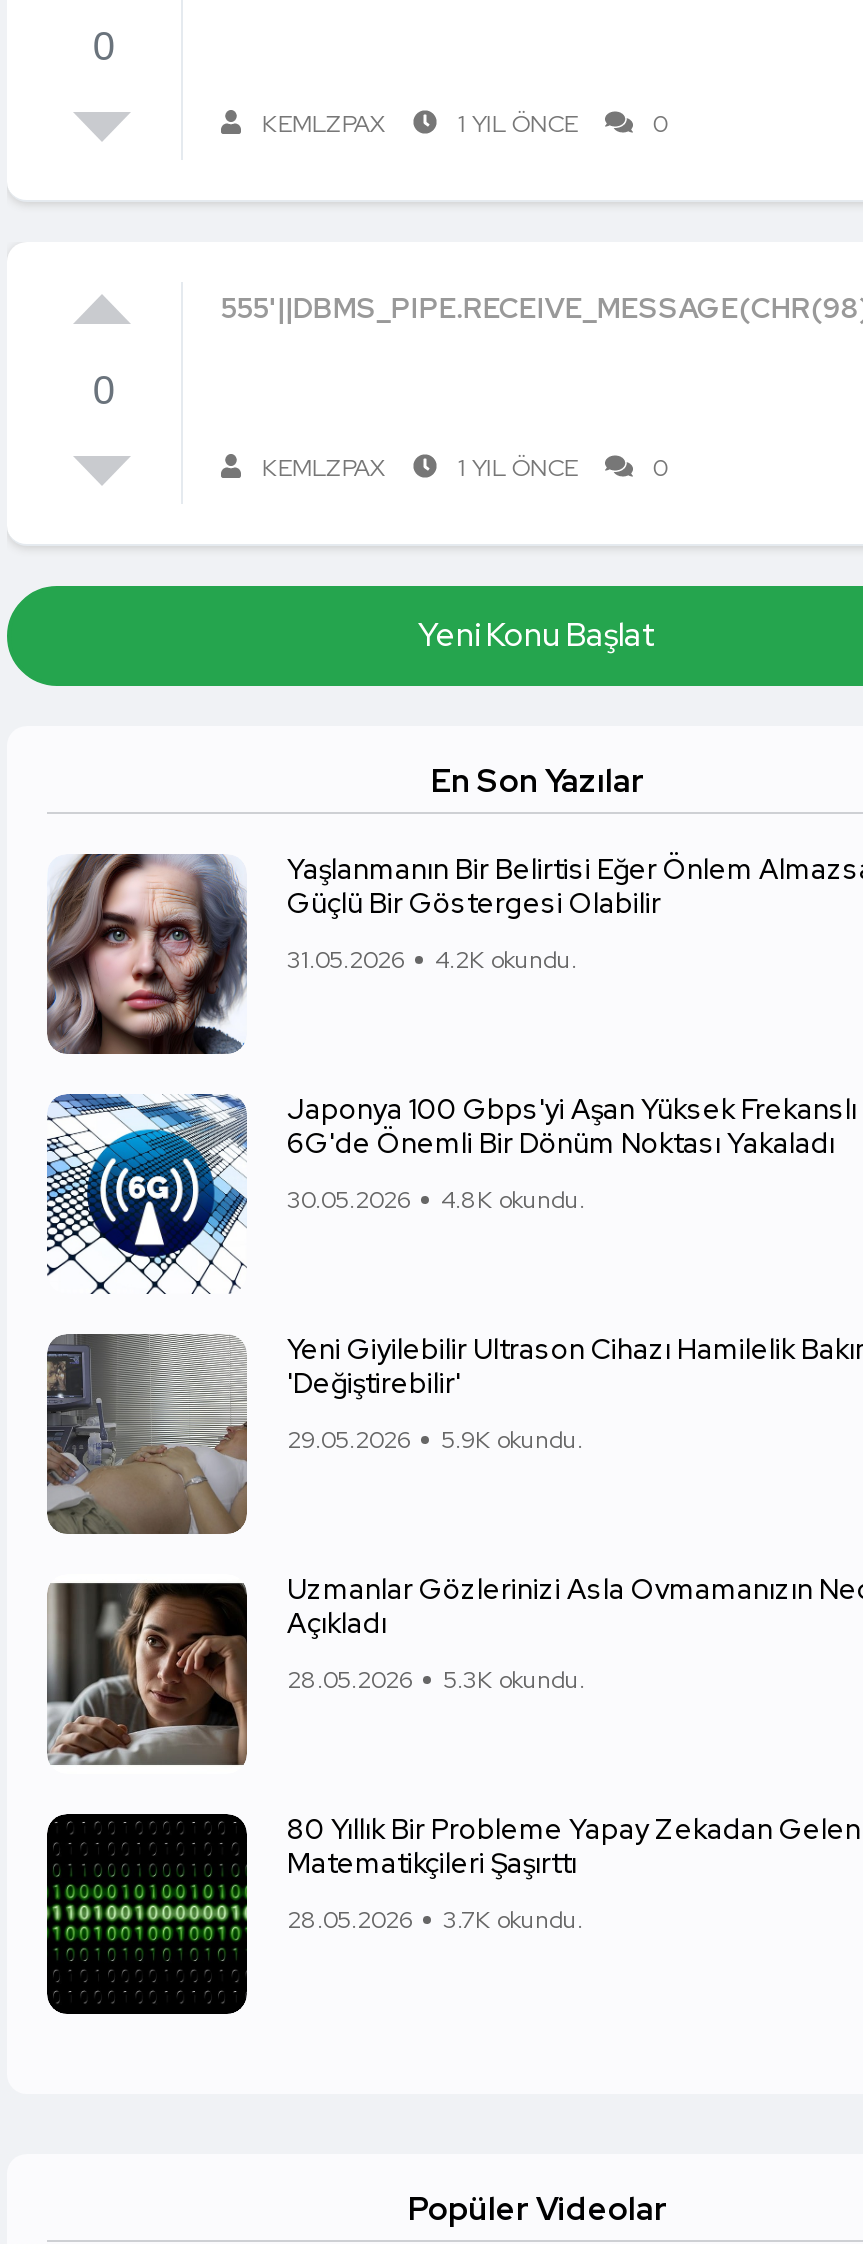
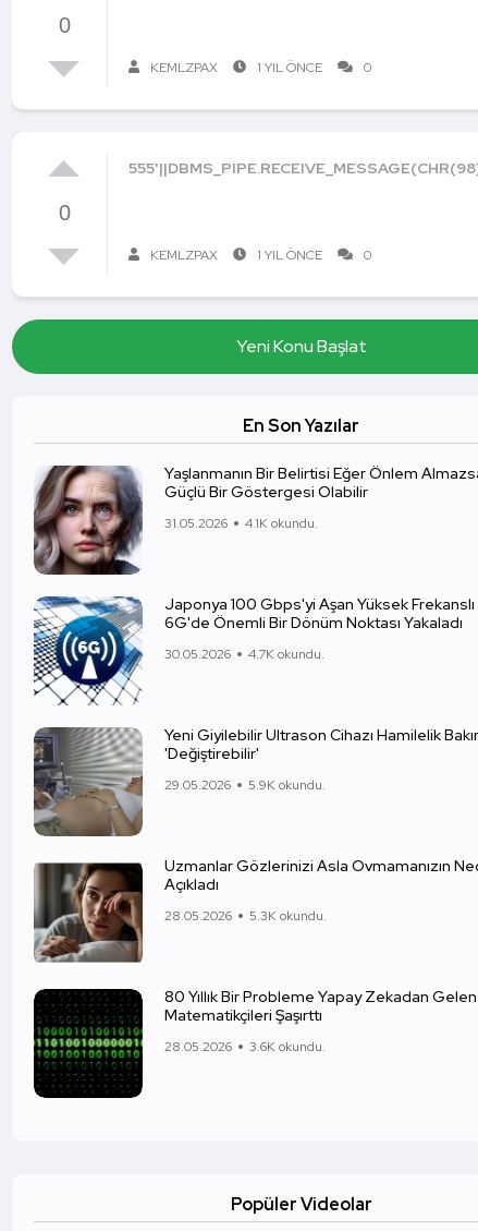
[287,943,577,975] 31.05.2026 4.2K okundu. -> [164,514,318,532] 31.05.2026 4.1K okundu.
[287,1183,585,1215] 30.05.2026 4.8K okundu. -> [164,645,324,662] 30.05.2026 4.7K okundu.
[287,1903,583,1935] 28.05.2026 3.7K okundu. -> [164,1037,326,1055] 28.05.2026 3.6K okundu.

